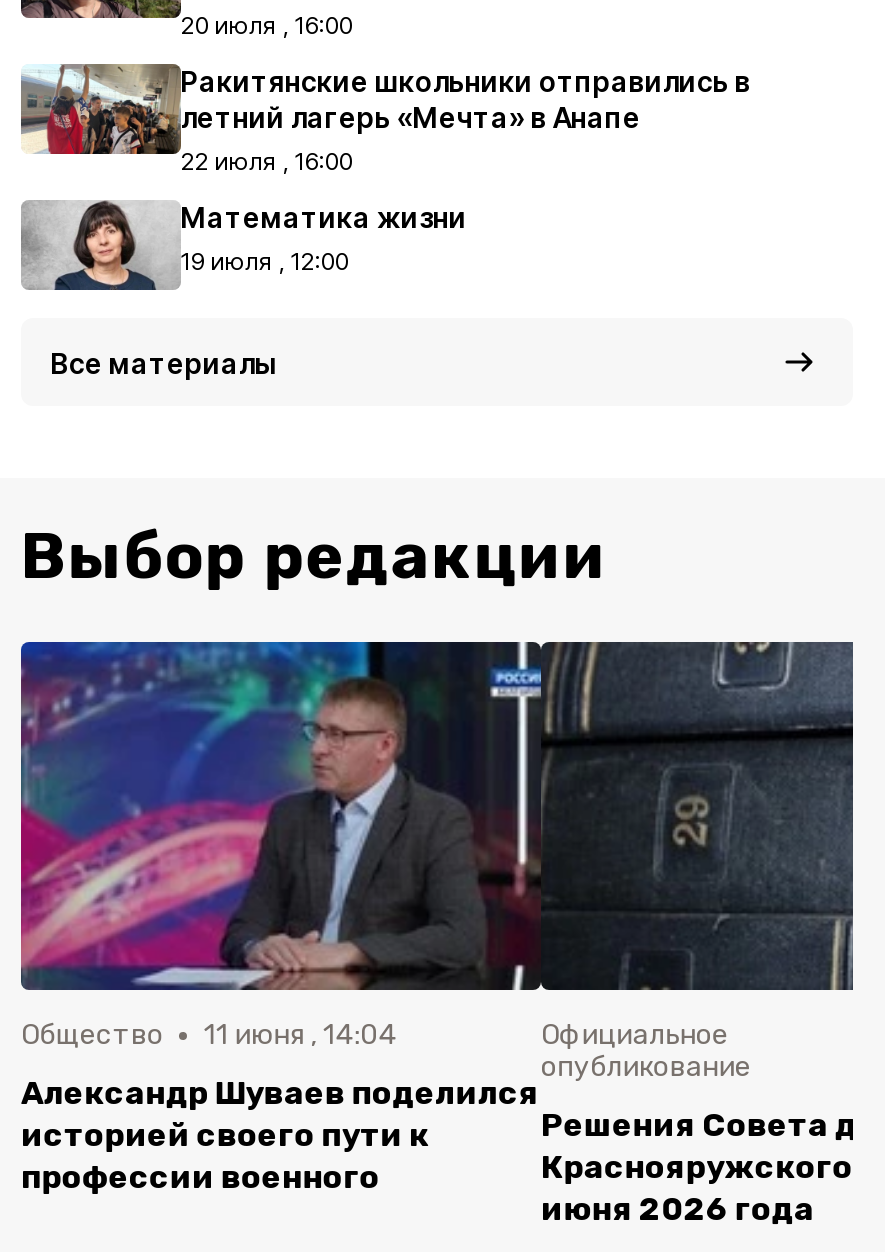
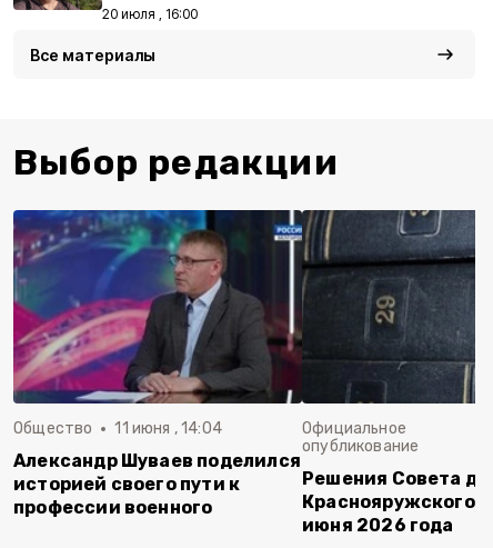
[19,62,751,276] [image] | Ракитянские школьники отправились в | летний лагерь «Мечта» в Анапе | 22 июля , 16:00 | Математика жизни | 19 июля , 12:00 -> none
[21,198,153,292] [image] -> none

